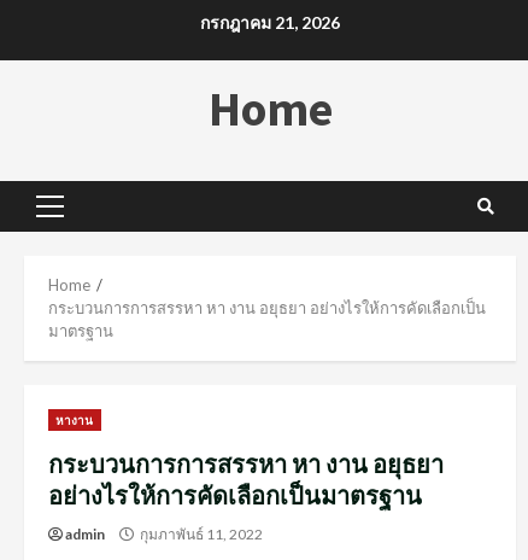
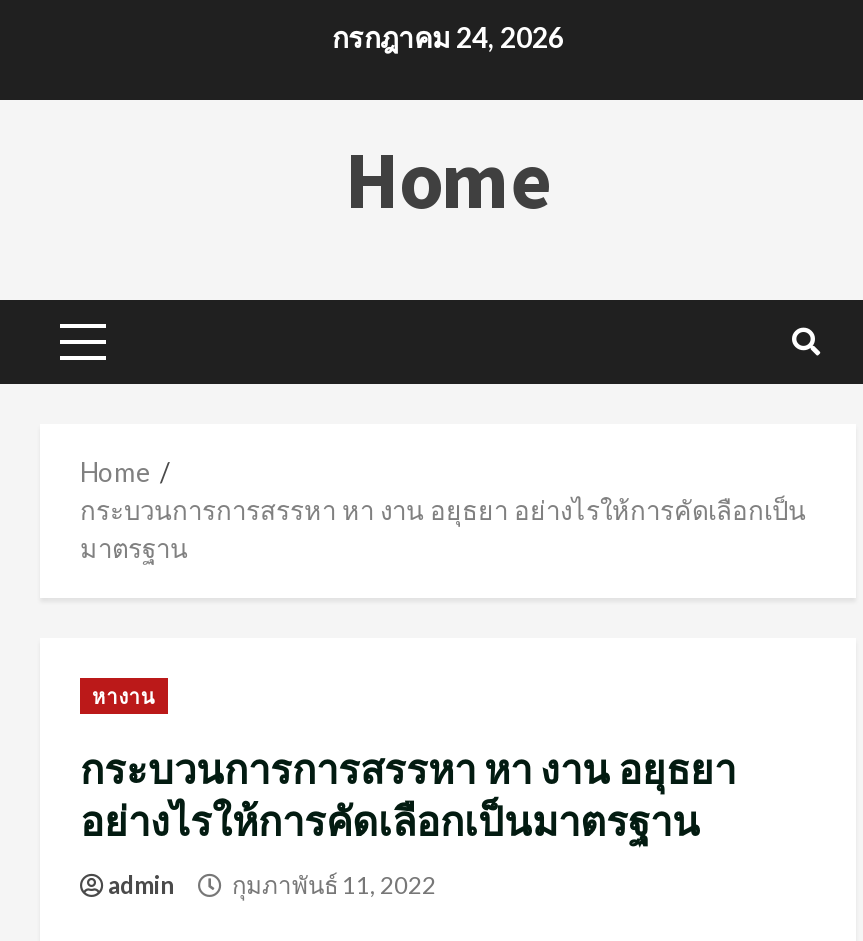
[200,11,340,32] กรกฎาคม 21, 2026 -> [332,19,564,53] กรกฎาคม 24, 2026

